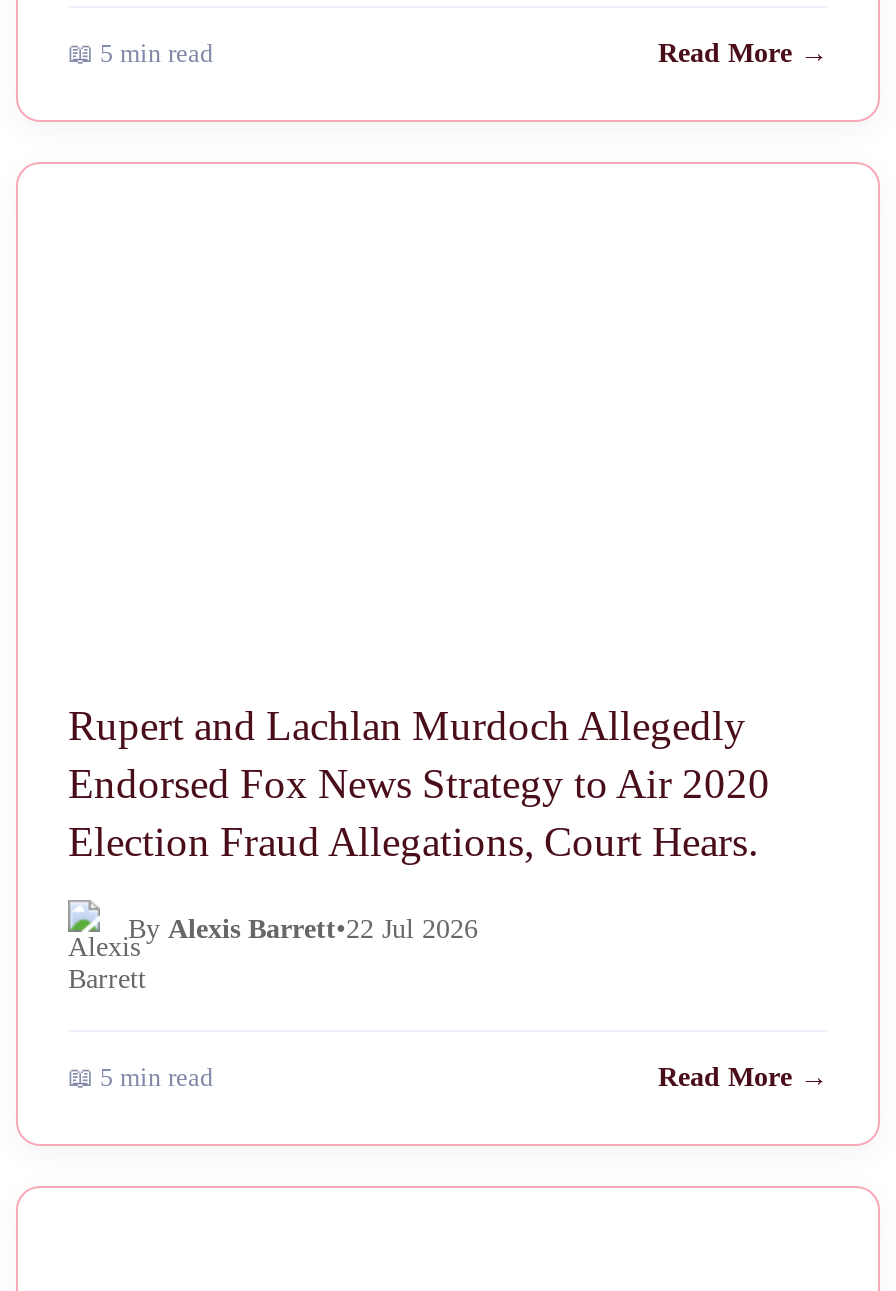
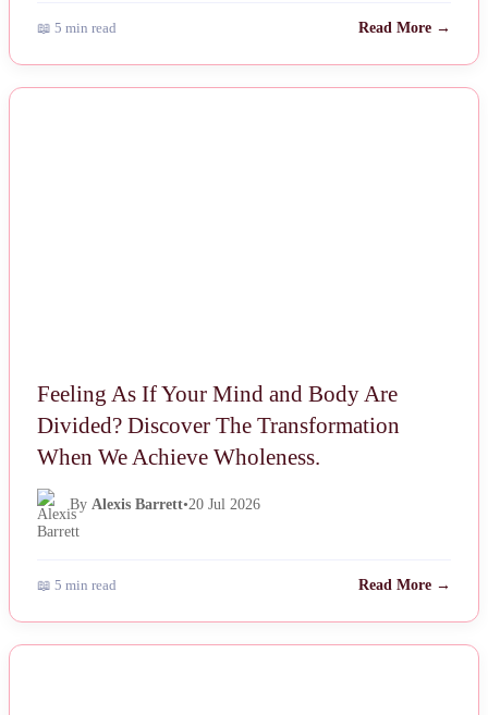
[68,701,770,863] Rupert and Lachlan Murdoch Allegedly | Endorsed Fox News Strategy to Air 2020 | Election Fraud Allegations, Court Hears. -> [37,381,400,469] Feeling As If Your Mind and Body Are | Divided? Discover The Transformation | When We Achieve Wholeness.
[128,913,478,943] By Alexis Barrett•22 Jul 2026 -> [70,496,260,512] By Alexis Barrett•20 Jul 2026

